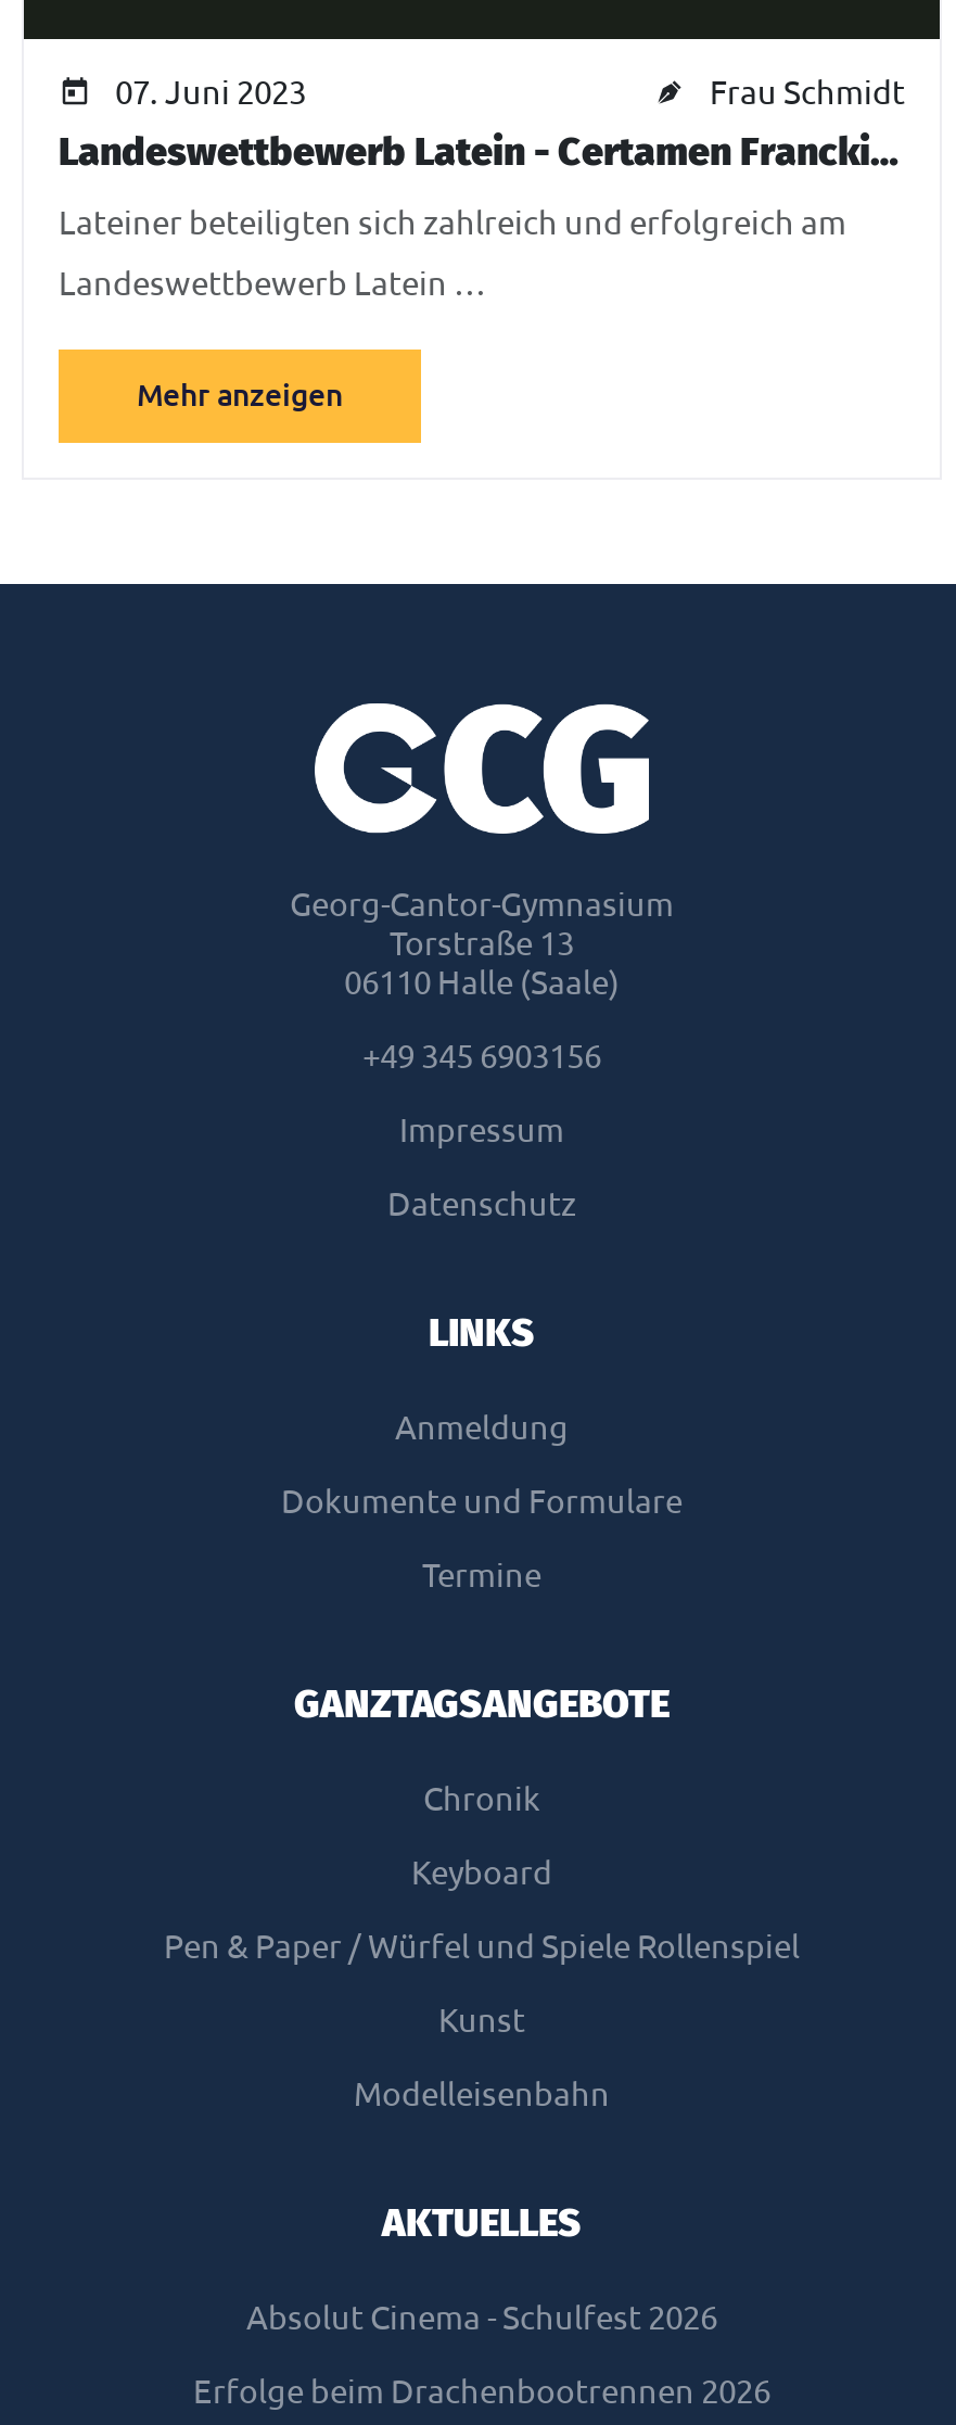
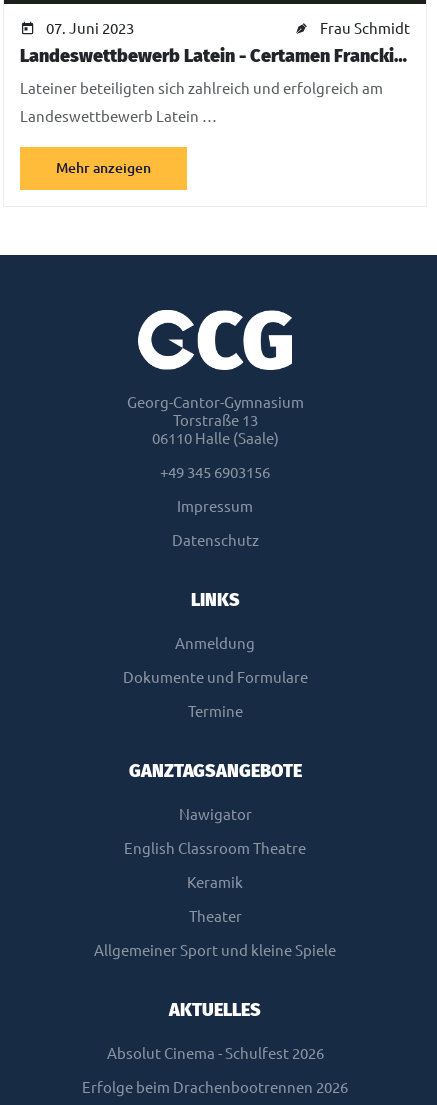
[423,1781,540,1818] Chronik -> [178,806,251,823] Nawigator
[411,1855,552,1892] Keyboard -> [124,840,306,857] English Classroom Theatre
[164,1929,800,1966] Pen & Paper / Würfel und Spiele Rollenspiel -> [187,874,243,891] Keramik
[438,2003,525,2039] Kunst -> [188,908,241,925] Theater
[354,2076,610,2113] Modelleisenbahn -> [94,942,336,959] Allgemeiner Sport und kleine Spiele

